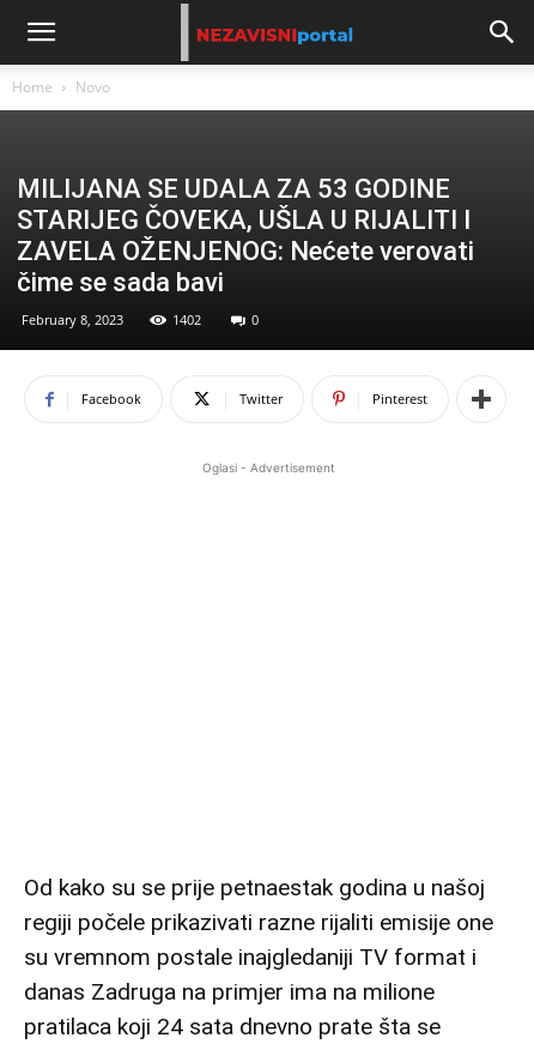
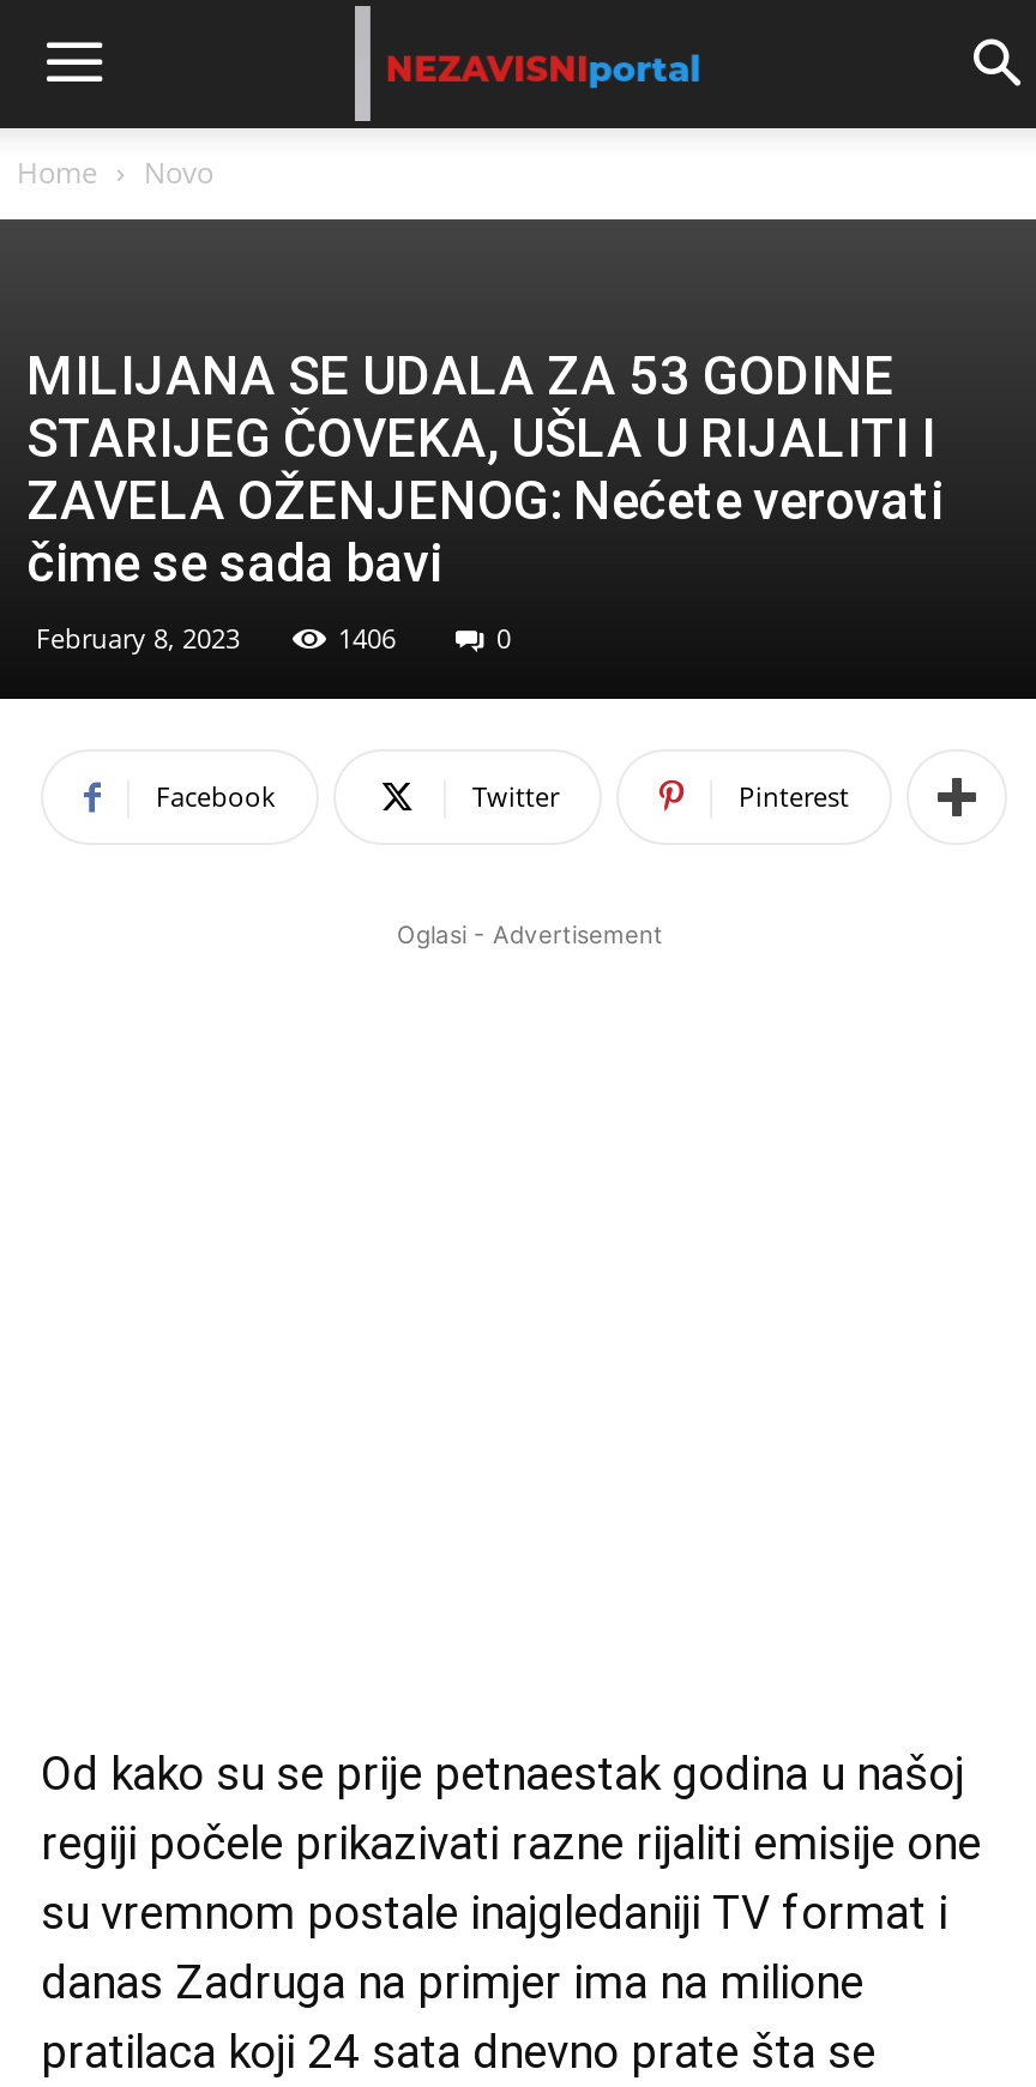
[172,310,201,328] 1402 -> [338,620,396,656] 1406

